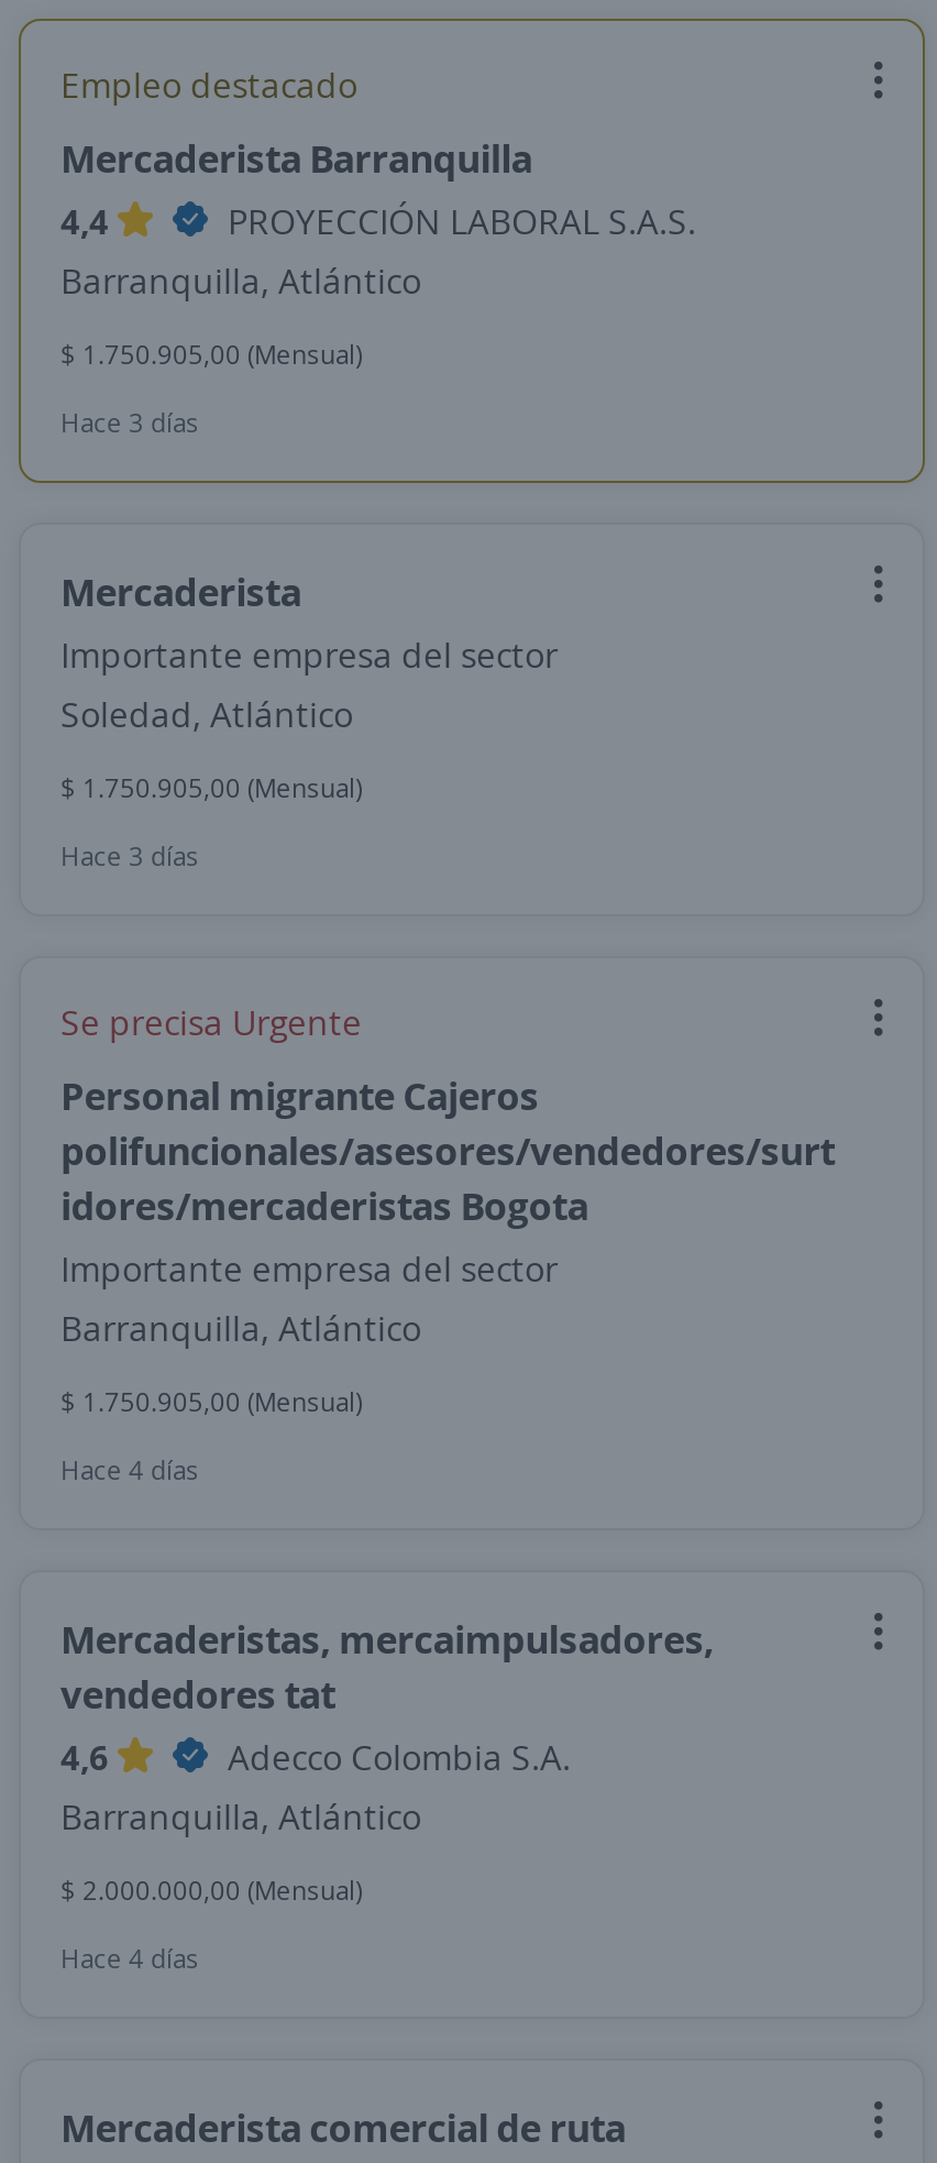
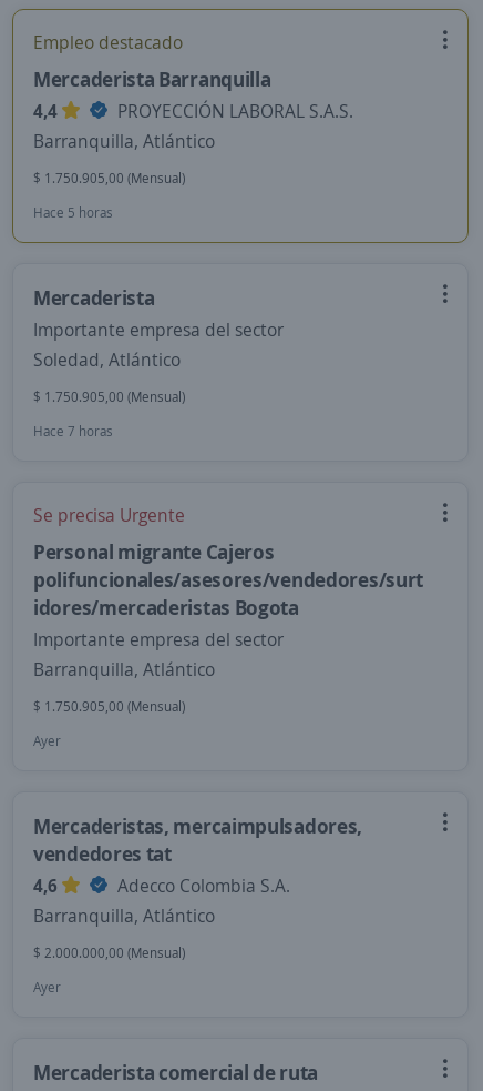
[60,404,199,441] Hace 3 días -> [33,203,113,222] Hace 5 horas
[60,837,199,875] Hace 3 días -> [33,422,113,441] Hace 7 horas
[60,1451,199,1489] Hace 4 días -> [33,731,61,750] Ayer
[60,1940,199,1977] Hace 4 días -> [33,978,61,997] Ayer

